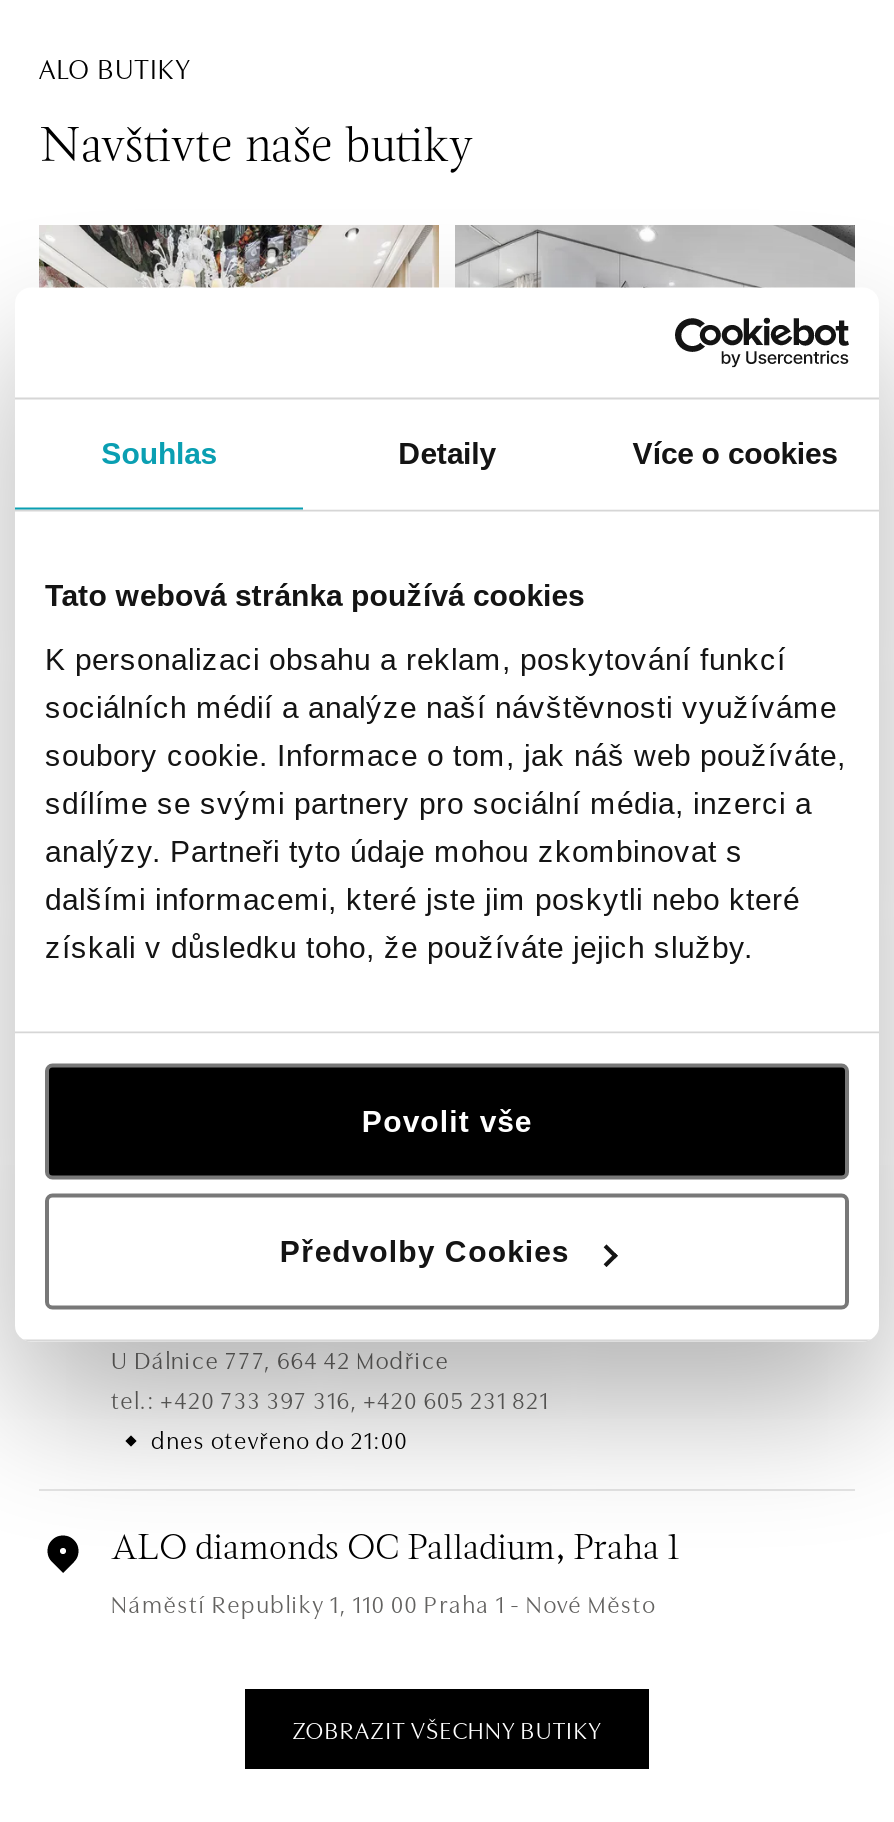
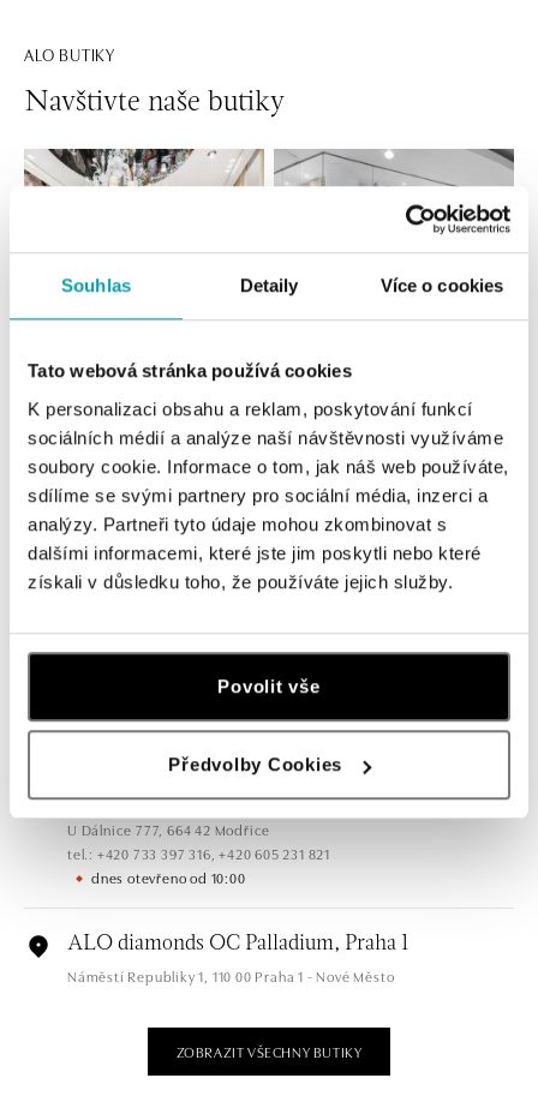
[151,1420,408,1454] dnes otevřeno do 21:00 -> [91,866,246,887] dnes otevřeno od 10:00

